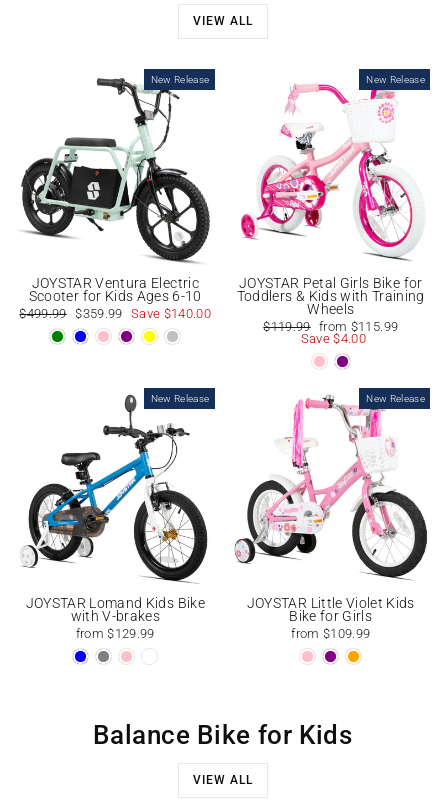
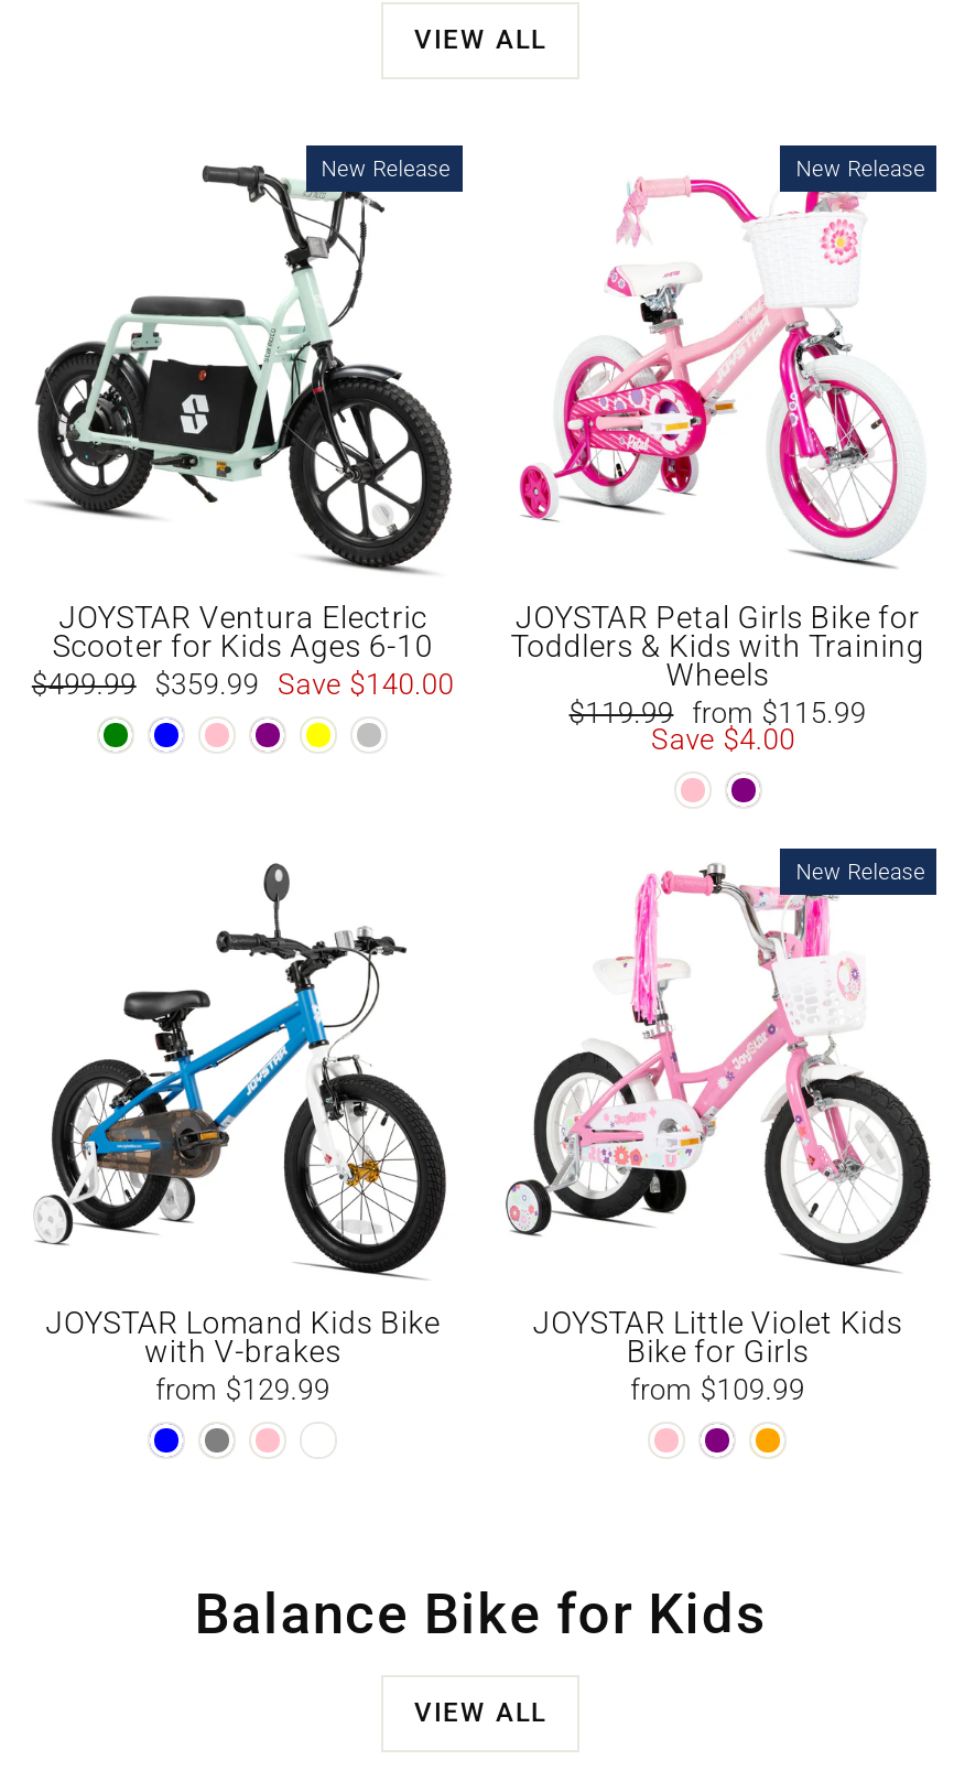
[151,393,209,404] New Release -> none

